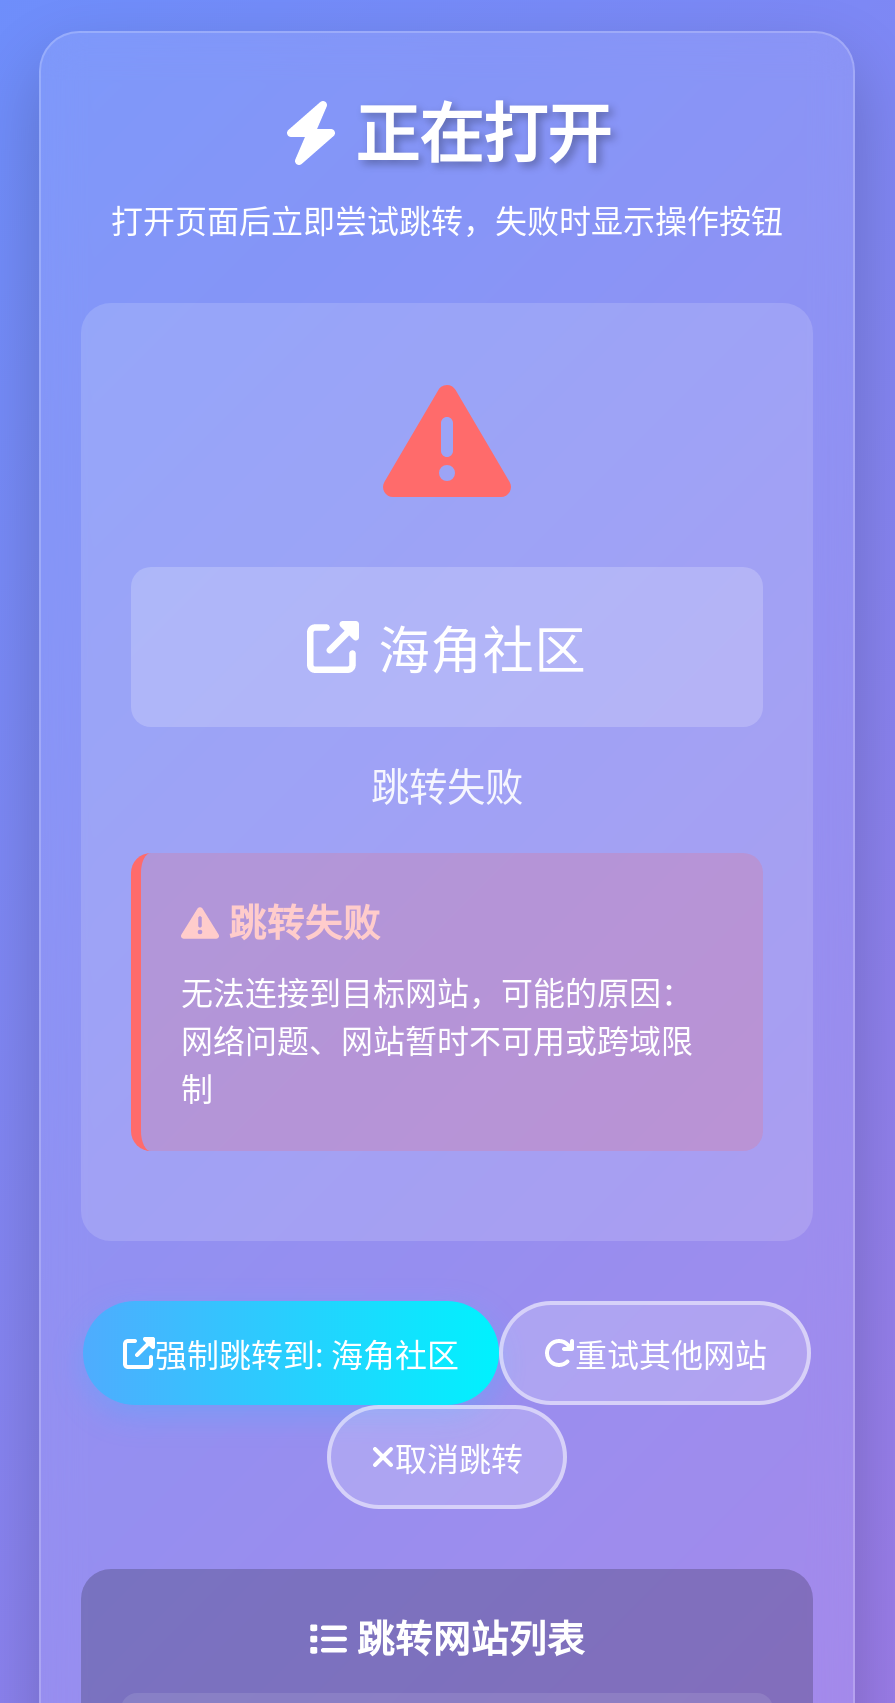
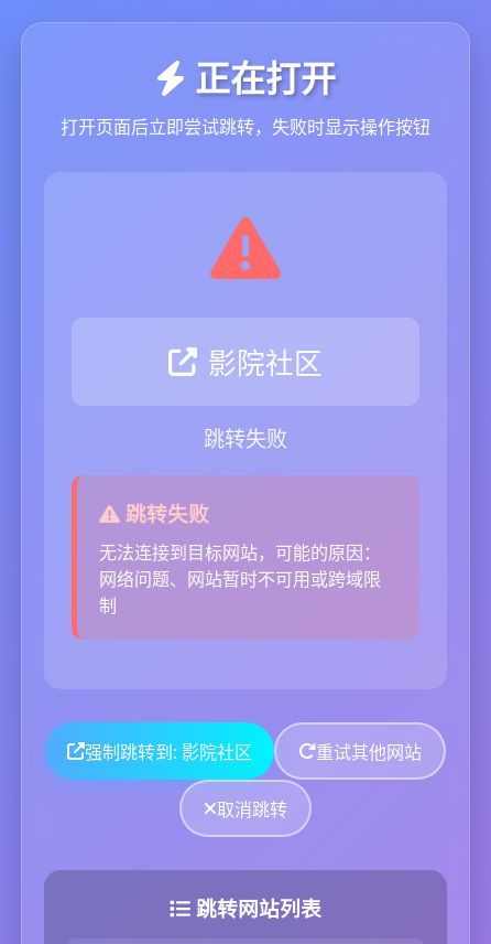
[379,615,587,685] 海角社区 -> [208,344,322,383] 影院社区
[155,1333,459,1377] 强制跳转到: 海角社区 -> [85,740,252,764] 强制跳转到: 影院社区

